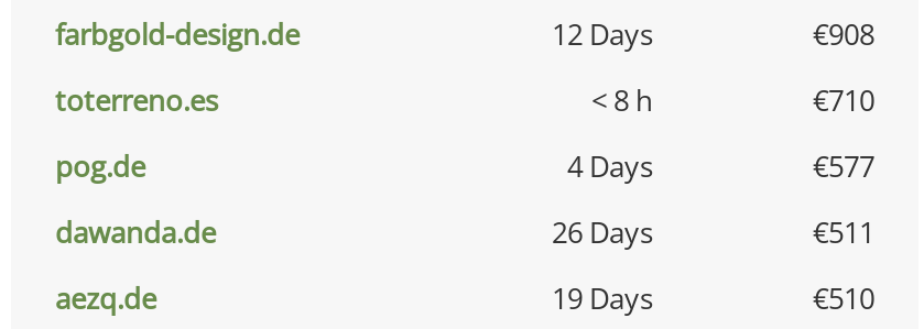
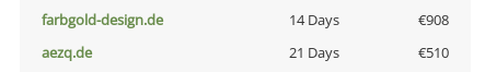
[552,14,653,54] 12 Days -> [288,10,339,29] 14 Days
[55,80,874,252] toterreno.es | < 8 h | €710 | pog.de | 4 Days | €577 | dawanda.de | 26 Days | €511 -> none
[552,278,653,318] 19 Days -> [288,43,339,62] 21 Days

